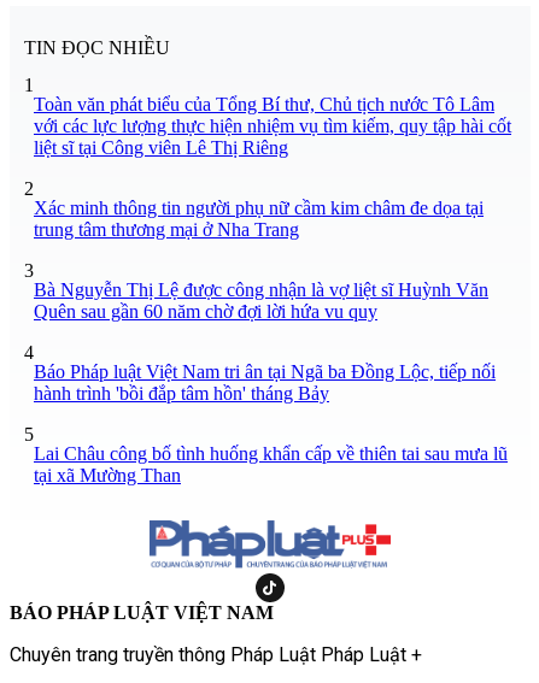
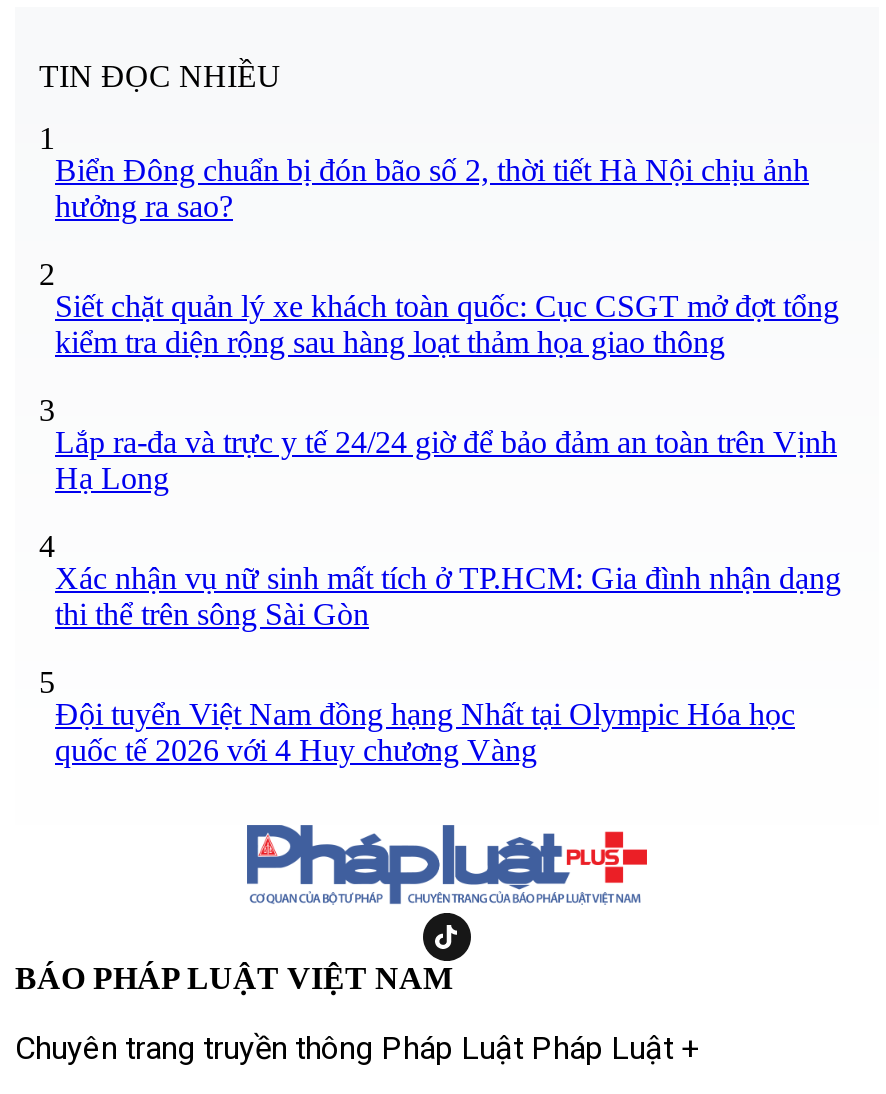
[34,94,511,158] Toàn văn phát biểu của Tổng Bí thư, Chủ tịch nước Tô Lâm | với các lực lượng thực hiện nhiệm vụ tìm kiếm, quy tập hài cốt | liệt sĩ tại Công viên Lê Thị Riêng -> [55,153,809,223] Biển Đông chuẩn bị đón bão số 2, thời tiết Hà Nội chịu ảnh | hưởng ra sao?
[34,197,484,239] Xác minh thông tin người phụ nữ cầm kim châm đe dọa tại | trung tâm thương mại ở Nha Trang -> [55,289,839,359] Siết chặt quản lý xe khách toàn quốc: Cục CSGT mở đợt tổng | kiểm tra diện rộng sau hàng loạt thảm họa giao thông
[34,279,488,321] Bà Nguyễn Thị Lệ được công nhận là vợ liệt sĩ Huỳnh Văn | Quên sau gần 60 năm chờ đợi lời hứa vu quy -> [55,425,837,495] Lắp ra-đa và trực y tế 24/24 giờ để bảo đảm an toàn trên Vịnh | Hạ Long
[34,361,496,403] Báo Pháp luật Việt Nam tri ân tại Ngã ba Đồng Lộc, tiếp nối | hành trình 'bồi đắp tâm hồn' tháng Bảy -> [55,561,841,631] Xác nhận vụ nữ sinh mất tích ở TP.HCM: Gia đình nhận dạng | thi thể trên sông Sài Gòn
[34,443,508,485] Lai Châu công bố tình huống khẩn cấp về thiên tai sau mưa lũ | tại xã Mường Than -> [55,697,795,767] Đội tuyển Việt Nam đồng hạng Nhất tại Olympic Hóa học | quốc tế 2026 với 4 Huy chương Vàng

